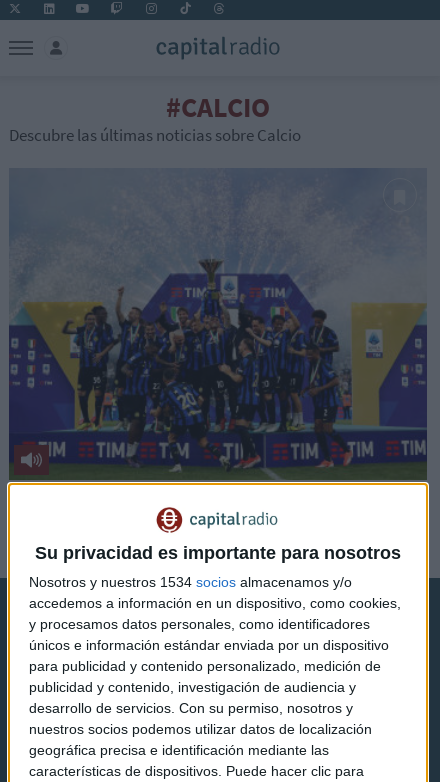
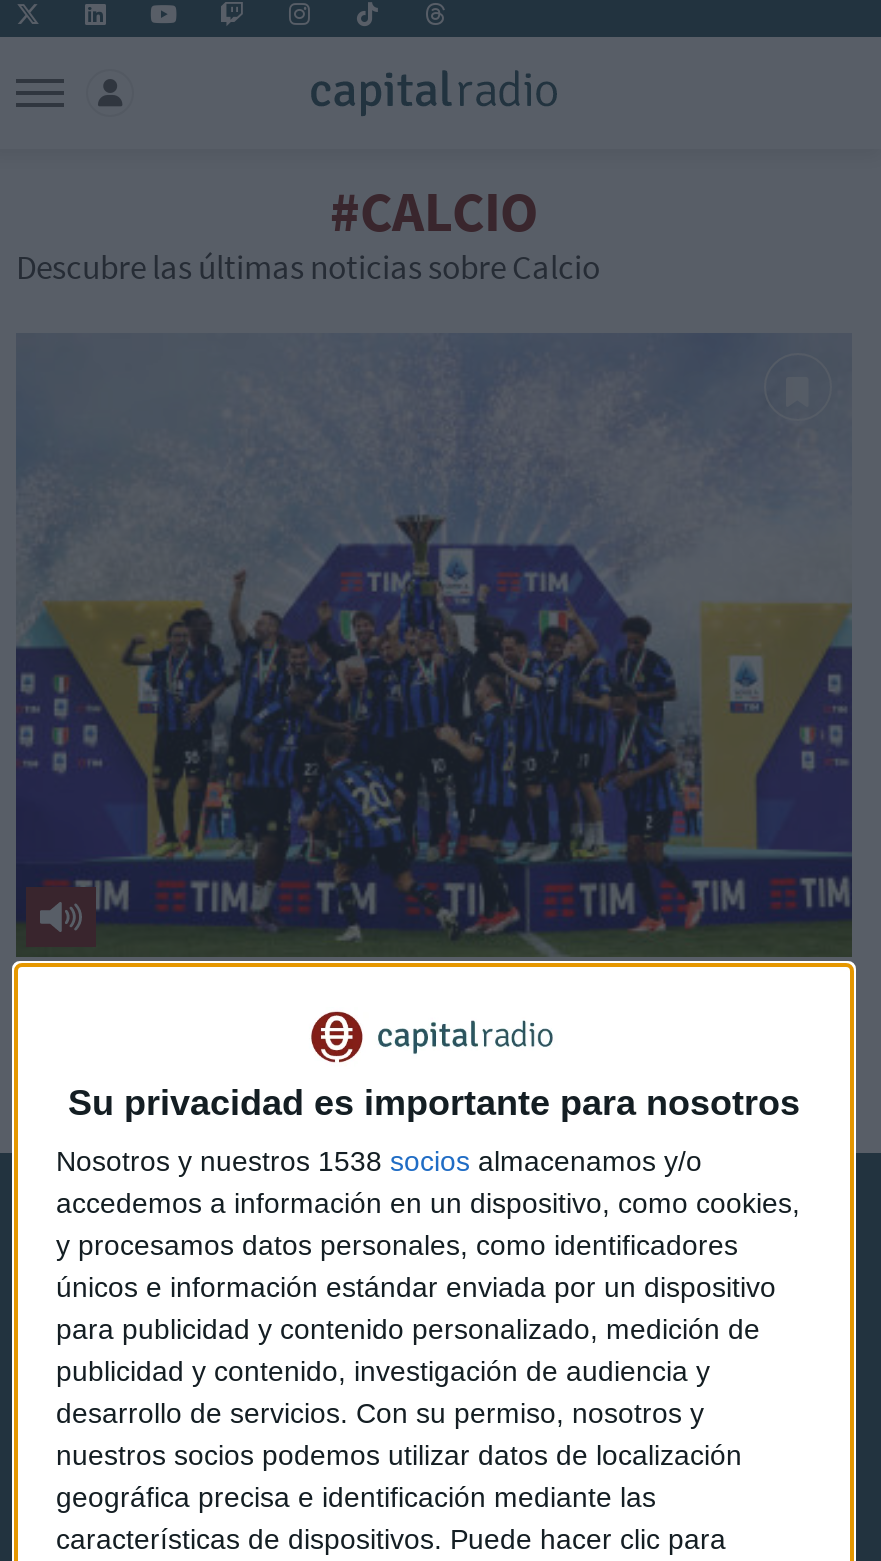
[29,574,352,590] Nosotros y nuestros 1534 socios almacenamos y/o -> [56,1146,702,1178] Nosotros y nuestros 1538 socios almacenamos y/o

